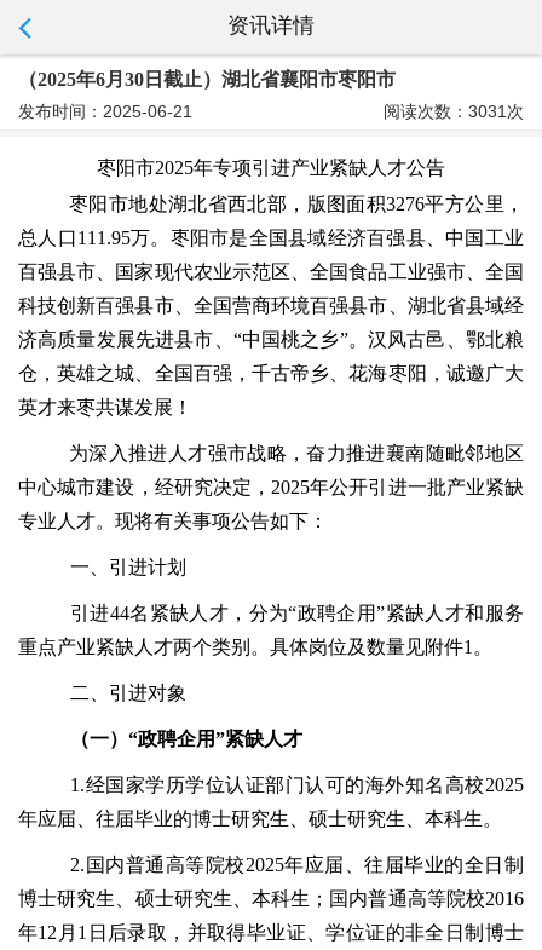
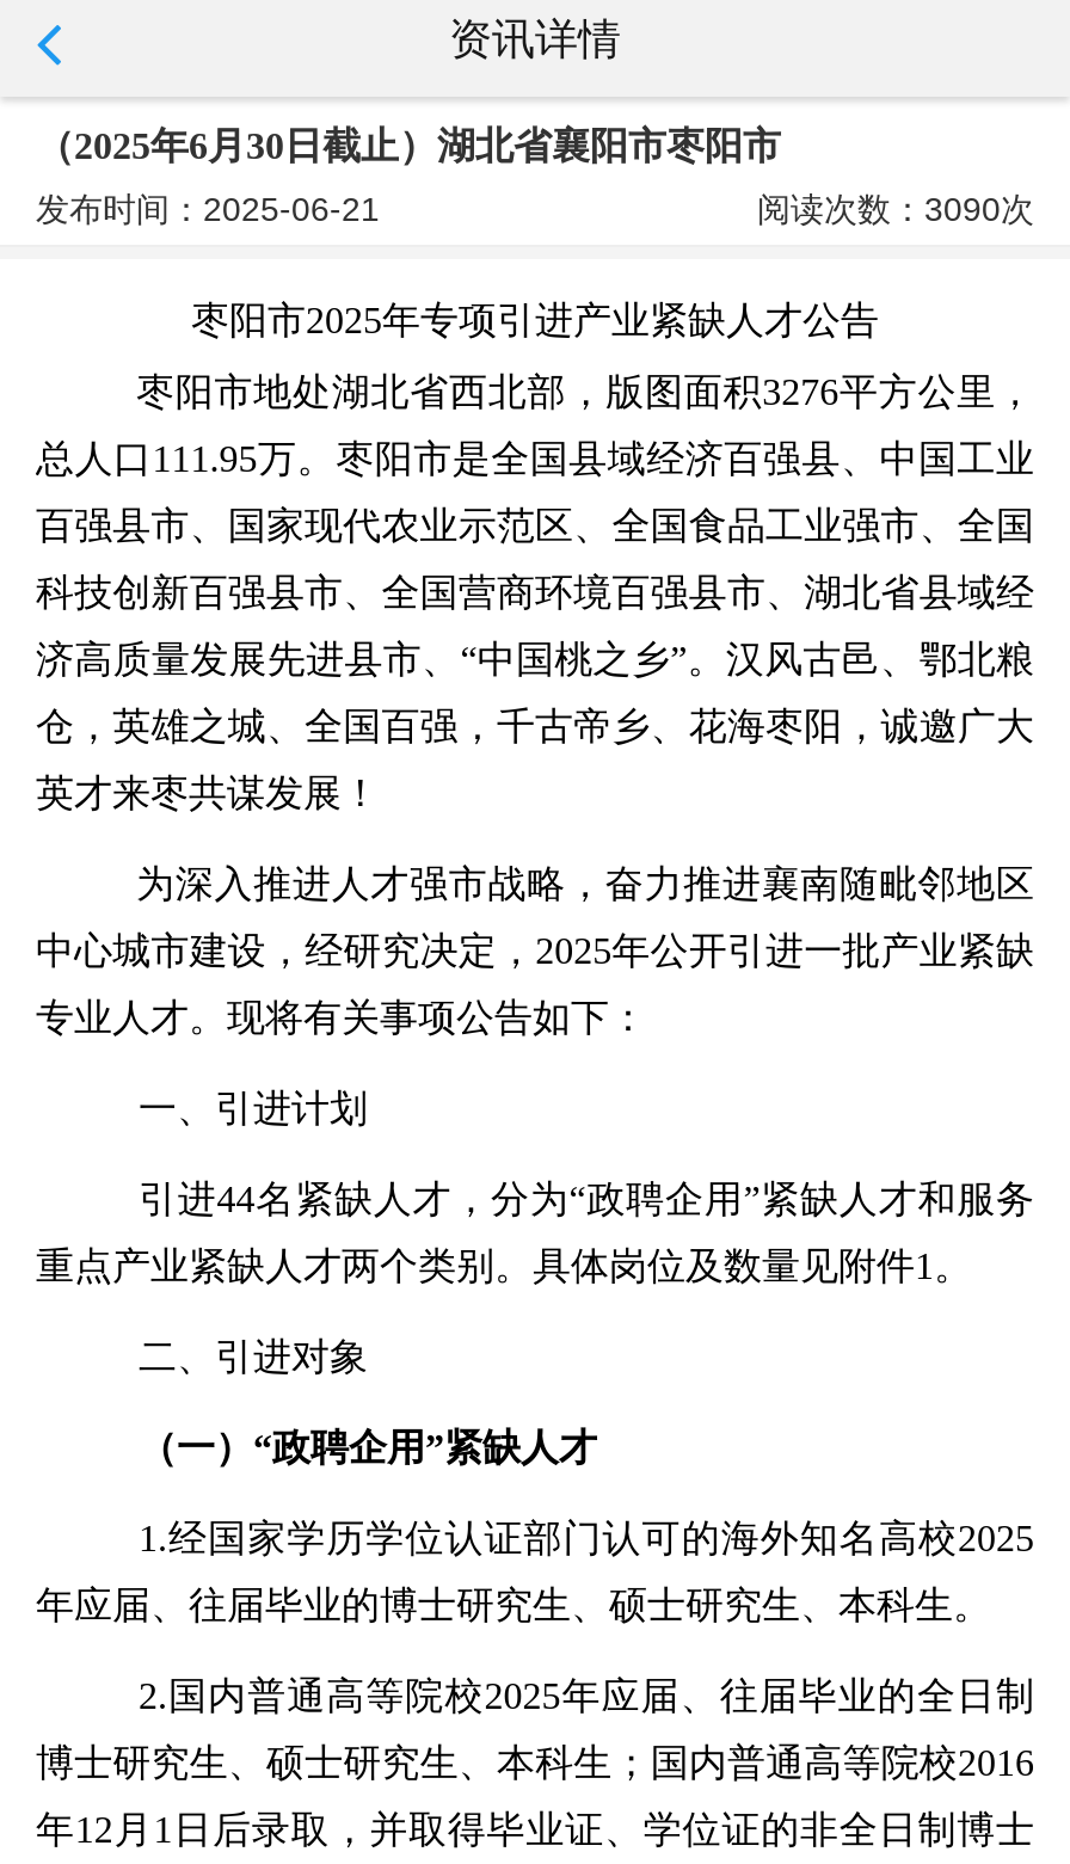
[384,102,524,121] 阅读次数：3031次 -> [757,190,1034,228] 阅读次数：3090次

